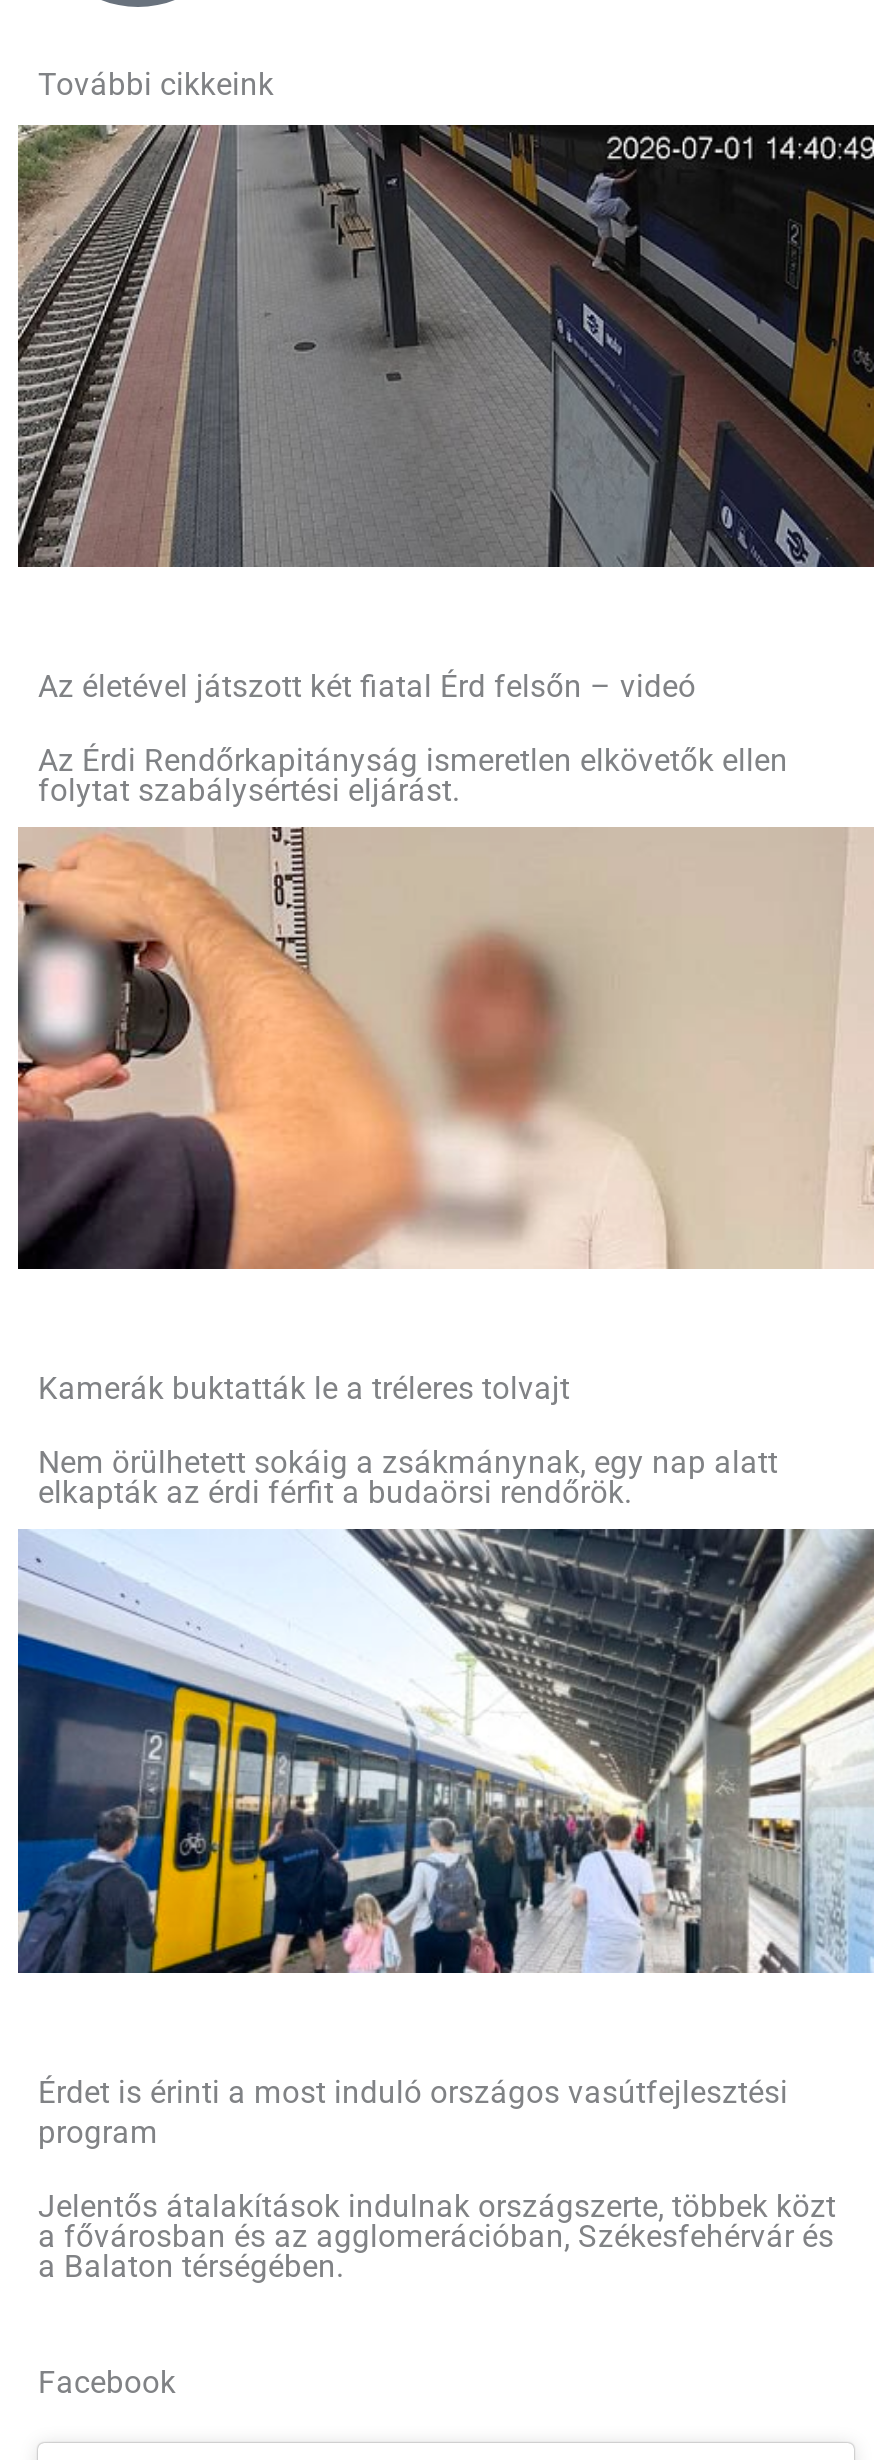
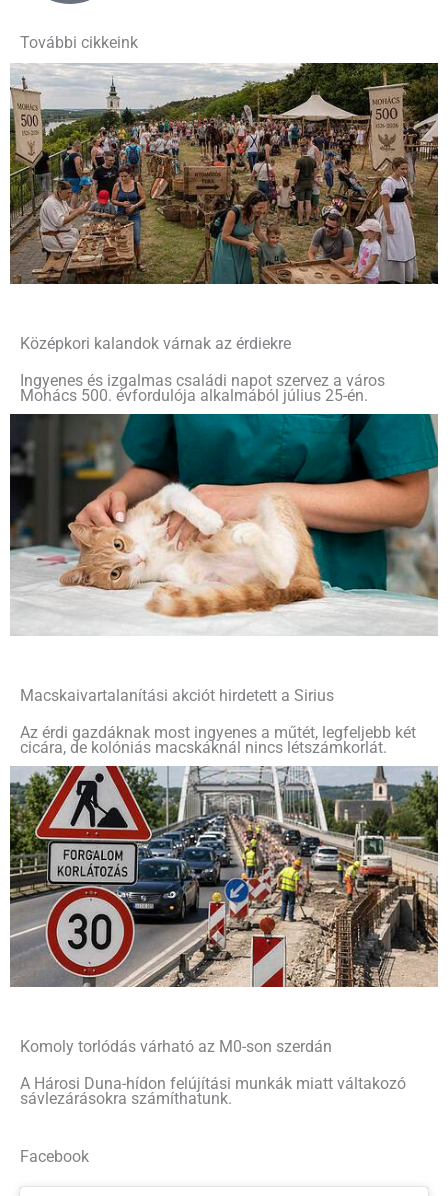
[18,122,876,568] [image] -> [10,62,439,285] [image]
[38,670,696,706] Az életével játszott két fiatal Érd felsőn – videó -> [20,335,291,353] Középkori kalandok várnak az érdiekre
[38,744,788,810] Az Érdi Rendőrkapitányság ismeretlen elkövetők ellen | folytat szabálysértési eljárást. -> [20,372,385,405] Ingyenes és izgalmas családi napot szervez a város | Mohács 500. évfordulója alkalmából július 25-én.
[16,826,872,1270] [image] -> [9,413,439,635] [image]
[38,1371,570,1407] Kamerák buktatták le a tréleres tolvajt -> [20,687,334,705] Macskaivartalanítási akciót hirdetett a Sirius
[38,1445,778,1511] Nem örülhetett sokáig a zsákmánynak, egy nap alatt | elkapták az érdi férfit a budaörsi rendőrök. -> [20,724,416,757] Az érdi gazdáknak most ingyenes a műtét, legfeljebb két | cicára, de kolóniás macskáknál nincs létszámkorlát.
[16,1528,876,1974] [image] -> [9,765,439,988] [image]
[38,2075,788,2151] Érdet is érinti a most induló országos vasútfejlesztési | program -> [20,1038,332,1056] Komoly torlódás várható az M0-son szerdán
[38,2189,836,2285] Jelentős átalakítások indulnak országszerte, többek közt | a fővárosban és az agglomerációban, Székesfehérvár és | a Balaton térségében. -> [20,1075,406,1108] A Hárosi Duna-hídon felújítási munkák miatt váltakozó | sávlezárásokra számíthatunk.

